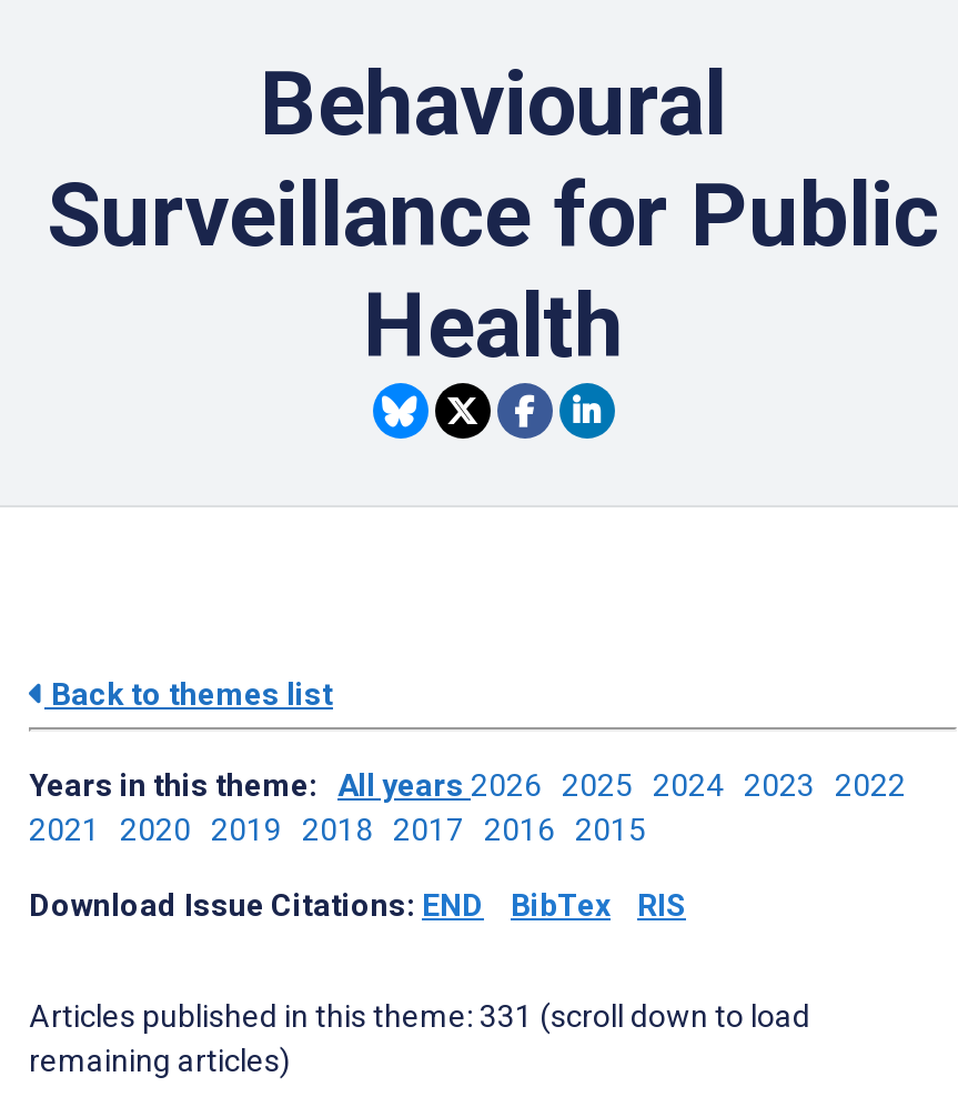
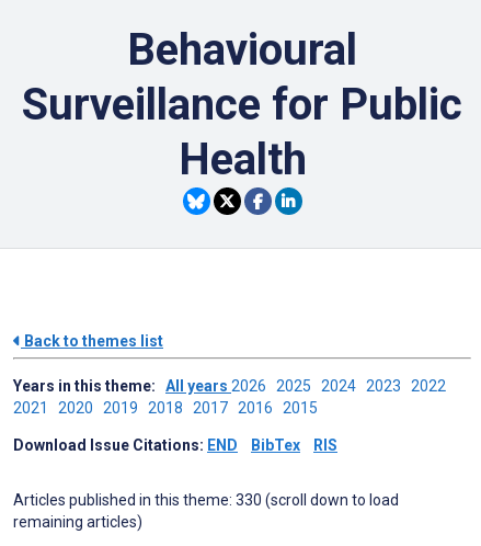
[29,998,810,1034] Articles published in this theme: 331 (scroll down to load -> [13,491,399,509] Articles published in this theme: 330 (scroll down to load

